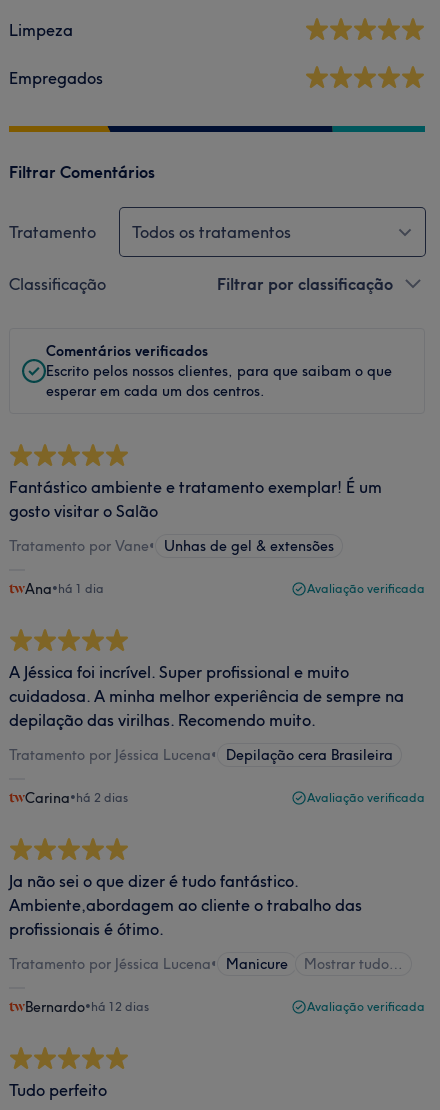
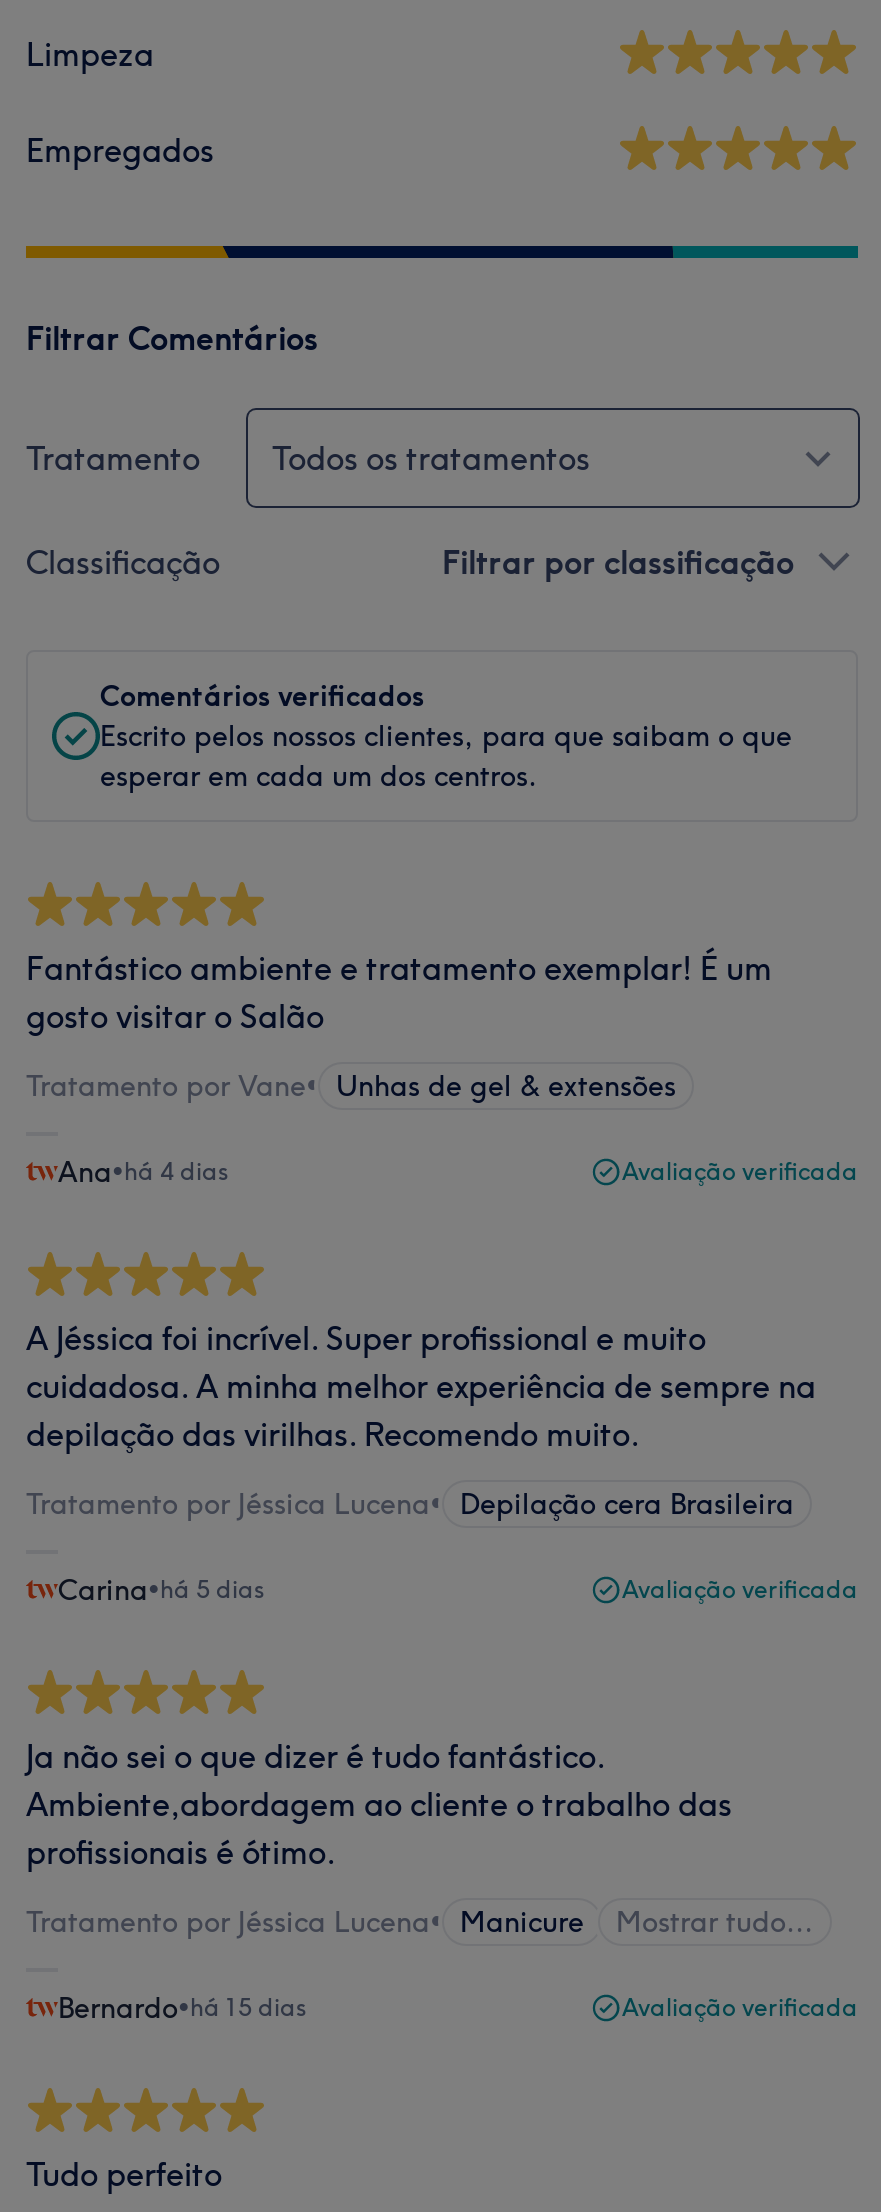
[25,580,104,598] Ana•há 1 dia -> [58,1154,228,1190] Ana•há 4 dias
[25,789,128,807] Carina•há 2 dias -> [58,1572,264,1608] Carina•há 5 dias
[25,998,149,1016] Bernardo•há 12 dias -> [58,1990,306,2026] Bernardo•há 15 dias

